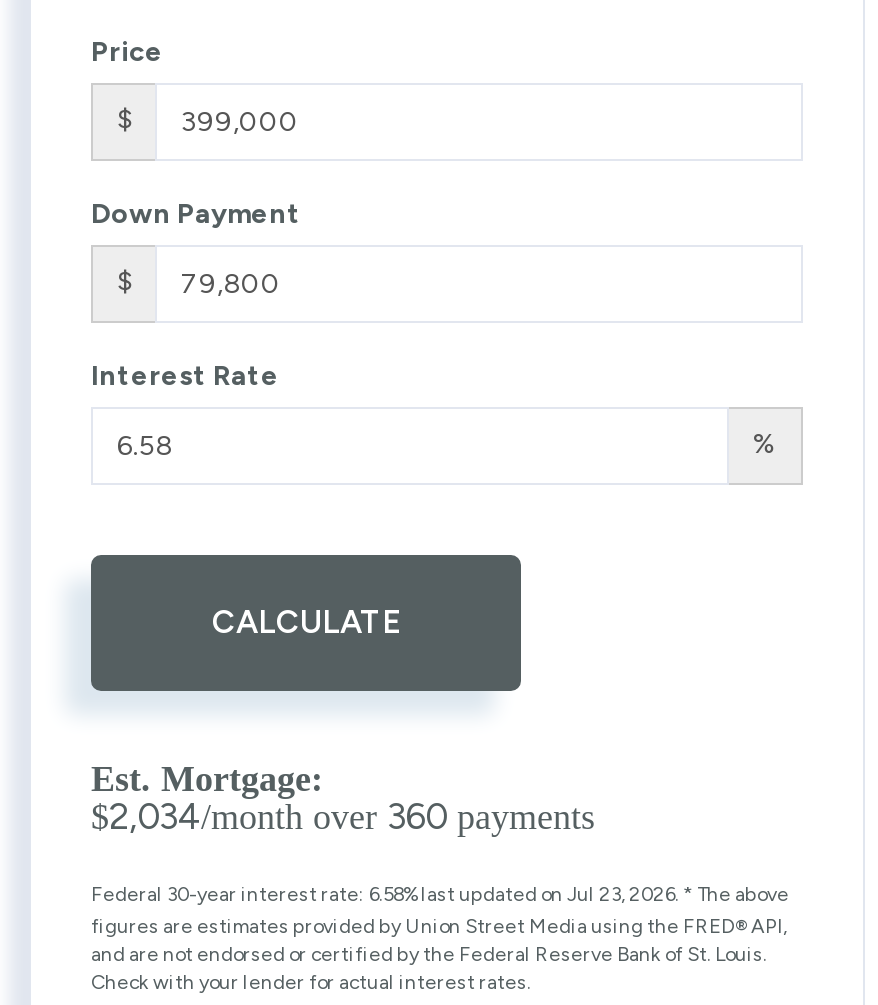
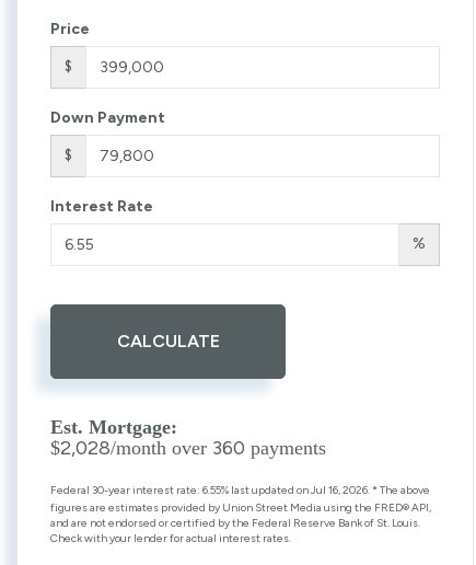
[91,795,595,839] $2,034/month over 360 payments -> [50,436,326,460] $2,028/month over 360 payments
[91,881,789,907] Federal 30-year interest rate: 6.58% last updated on Jul 23, 2026. * The above -> [50,483,430,497] Federal 30-year interest rate: 6.55% last updated on Jul 16, 2026. * The above

